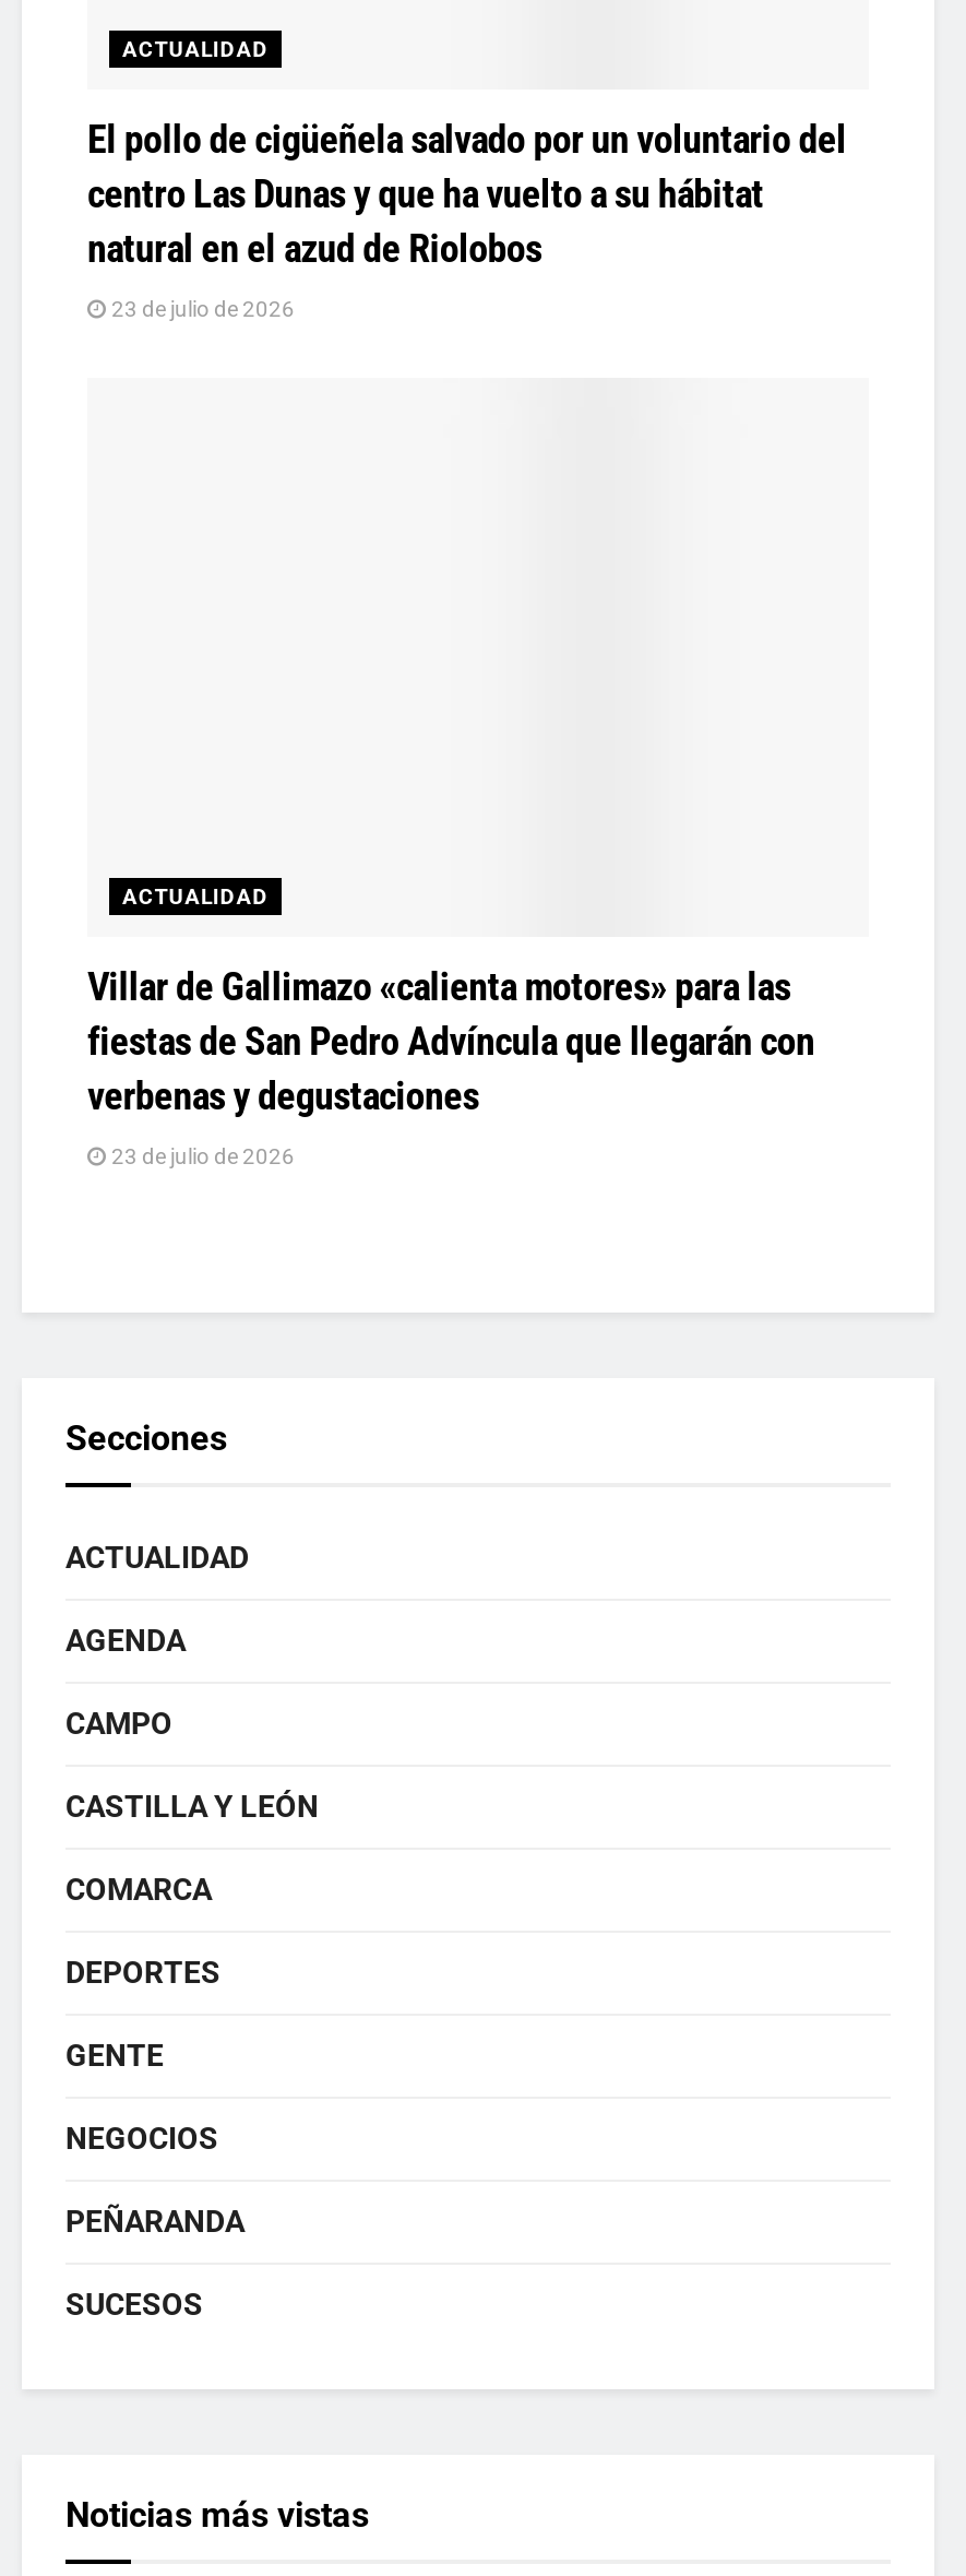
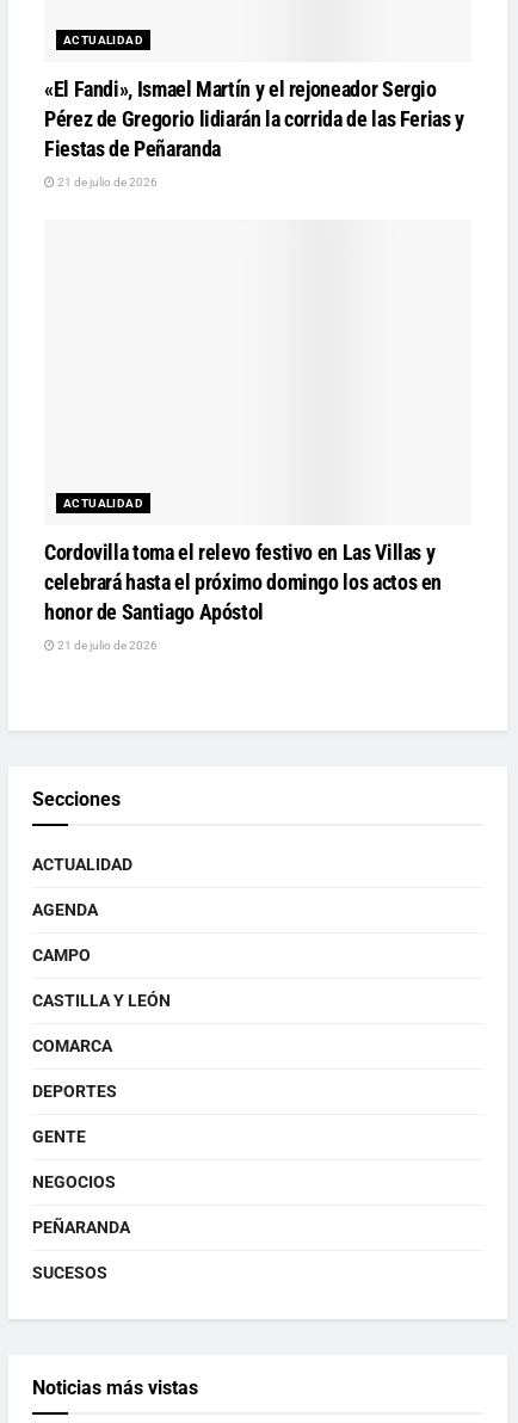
[87,116,846,271] El pollo de cigüeñela salvado por un voluntario del | centro Las Dunas y que ha vuelto a su hábitat | natural en el azud de Riolobos -> [44,76,464,161] «El Fandi», Ismael Martín y el rejoneador Sergio | Pérez de Gregorio lidiarán la corrida de las Ferias y | Fiestas de Peñaranda
[107,297,295,321] 23 de julio de 2026 -> [55,175,158,189] 21 de julio de 2026
[87,963,814,1118] Villar de Gallimazo «calienta motores» para las | fiestas de San Pedro Advíncula que llegarán con | verbenas y degustaciones -> [44,539,442,624] Cordovilla toma el relevo festivo en Las Villas y | celebrará hasta el próximo domingo los actos en | honor de Santiago Apóstol
[107,1144,295,1168] 23 de julio de 2026 -> [55,639,158,652] 21 de julio de 2026

